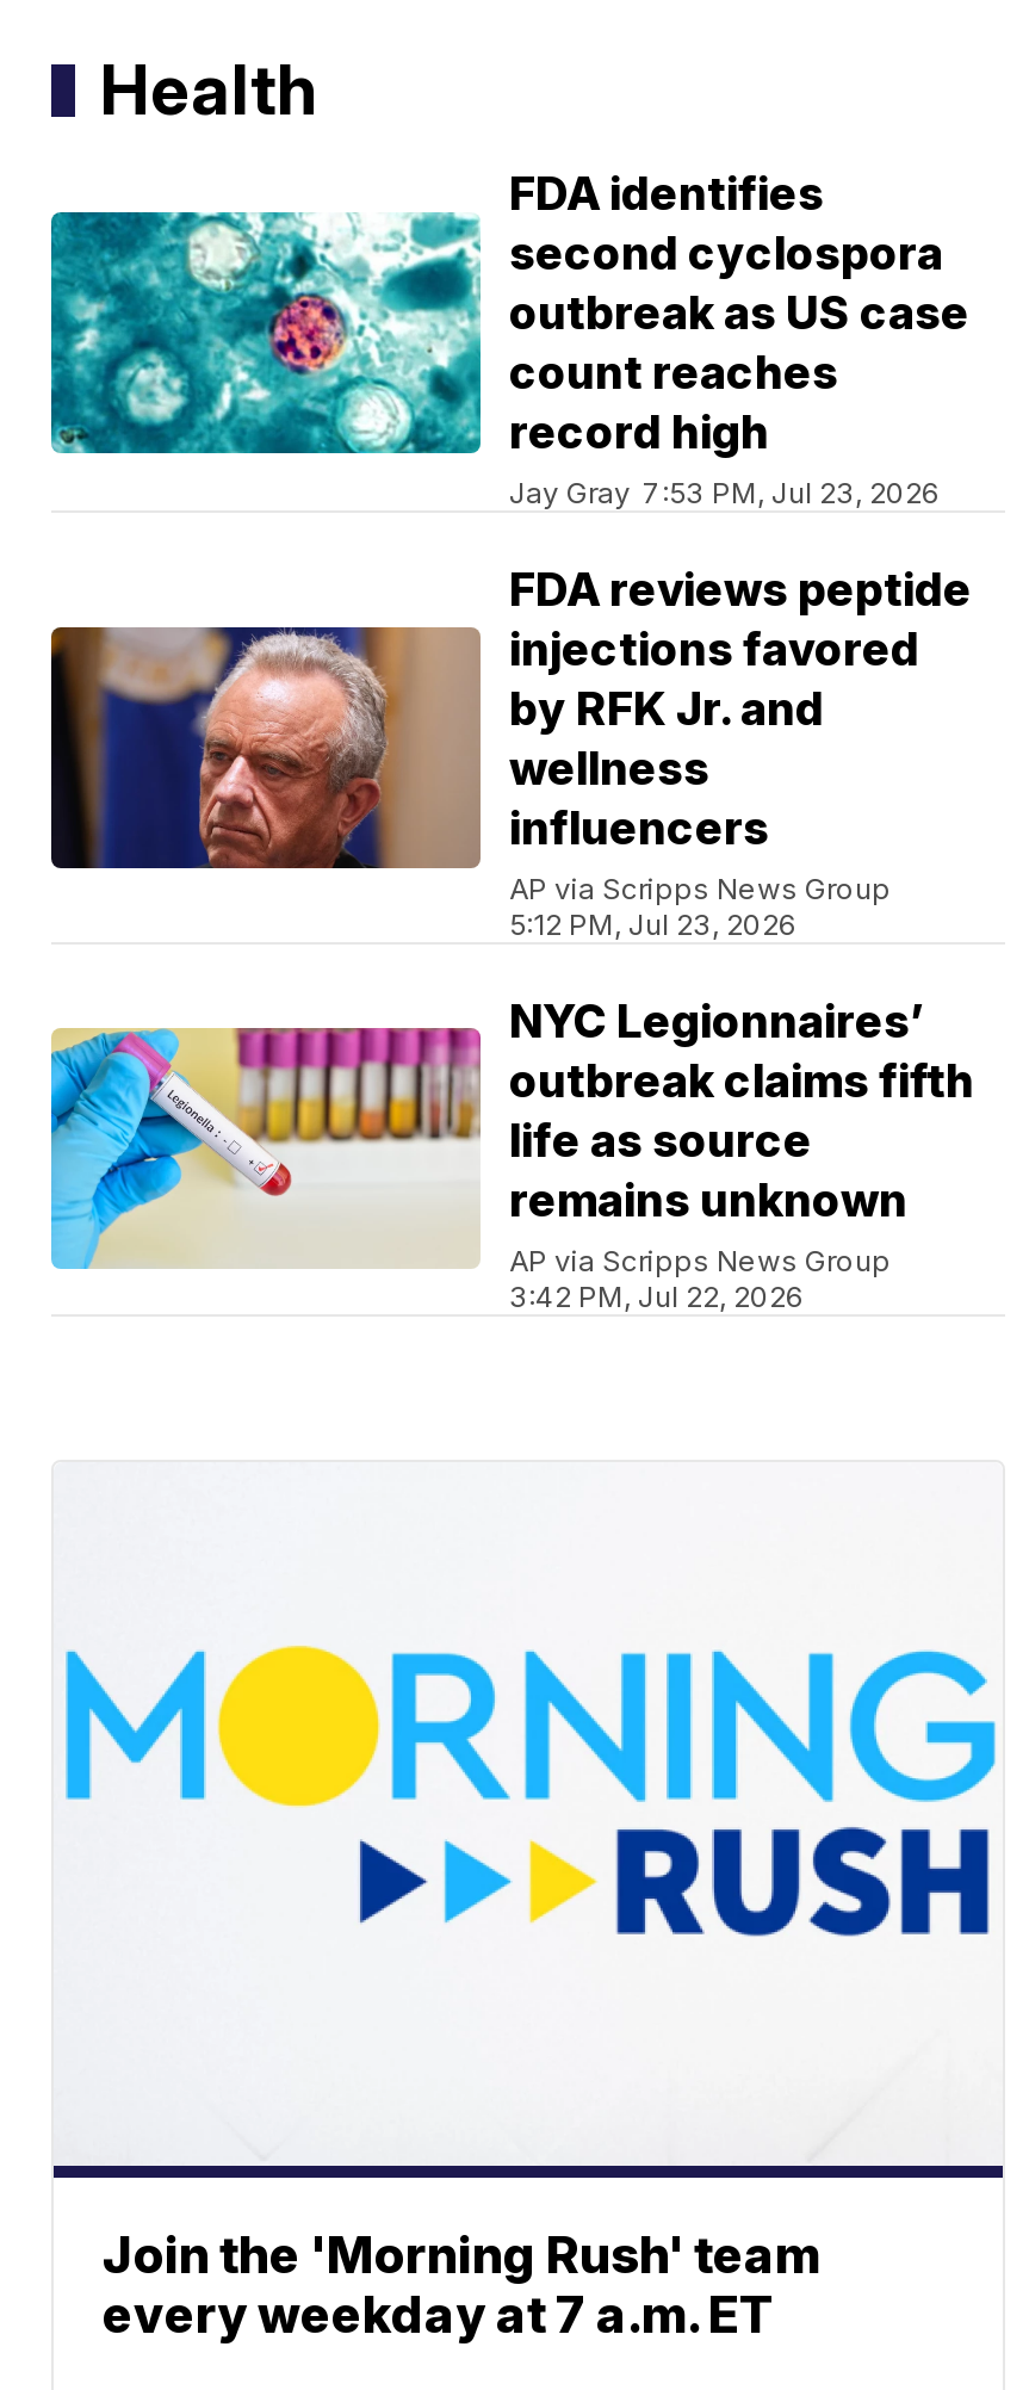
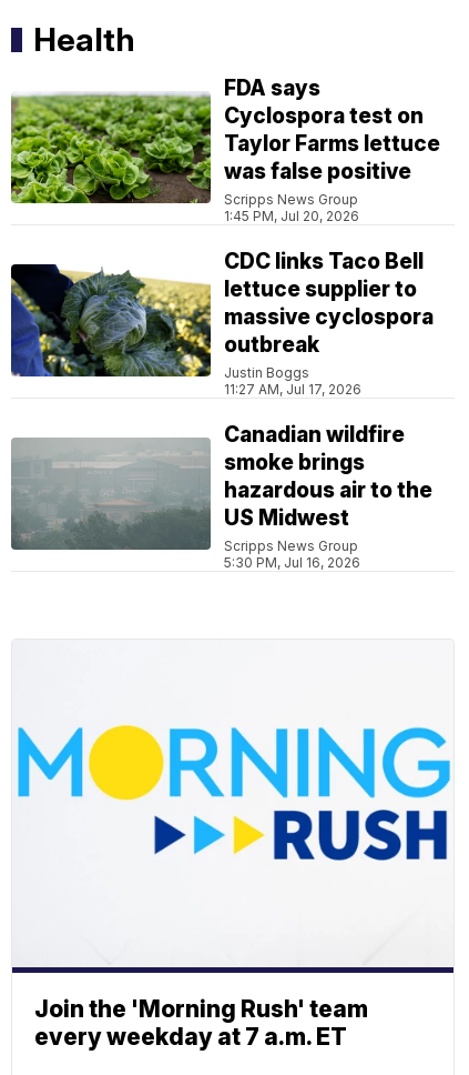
[49,168,969,512] [image] | FDA identifies | second cyclospora | outbreak as US case | count reaches | record high | Jay Gray 7:53 PM, Jul 23, 2026 -> [10,76,440,225] [image] | FDA says | Cyclospora test on | Taylor Farms lettuce | was false positive | Scripps News Group | 1:45 PM, Jul 20, 2026
[49,564,972,943] [image] | FDA reviews peptide | injections favored | by RFK Jr. and | wellness | influencers | AP via Scripps News Group | 5:12 PM, Jul 23, 2026 -> [10,249,434,398] [image] | CDC links Taco Bell | lettuce supplier to | massive cyclospora | outbreak | Justin Boggs | 11:27 AM, Jul 17, 2026
[49,996,974,1315] [image] | NYC Legionnaires’ | outbreak claims fifth | life as source | remains unknown | AP via Scripps News Group | 3:42 PM, Jul 22, 2026 -> [10,423,432,571] [image] | Canadian wildfire | smoke brings | hazardous air to the | US Midwest | Scripps News Group | 5:30 PM, Jul 16, 2026

